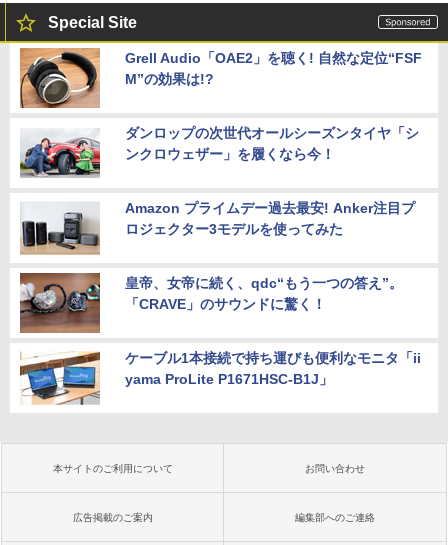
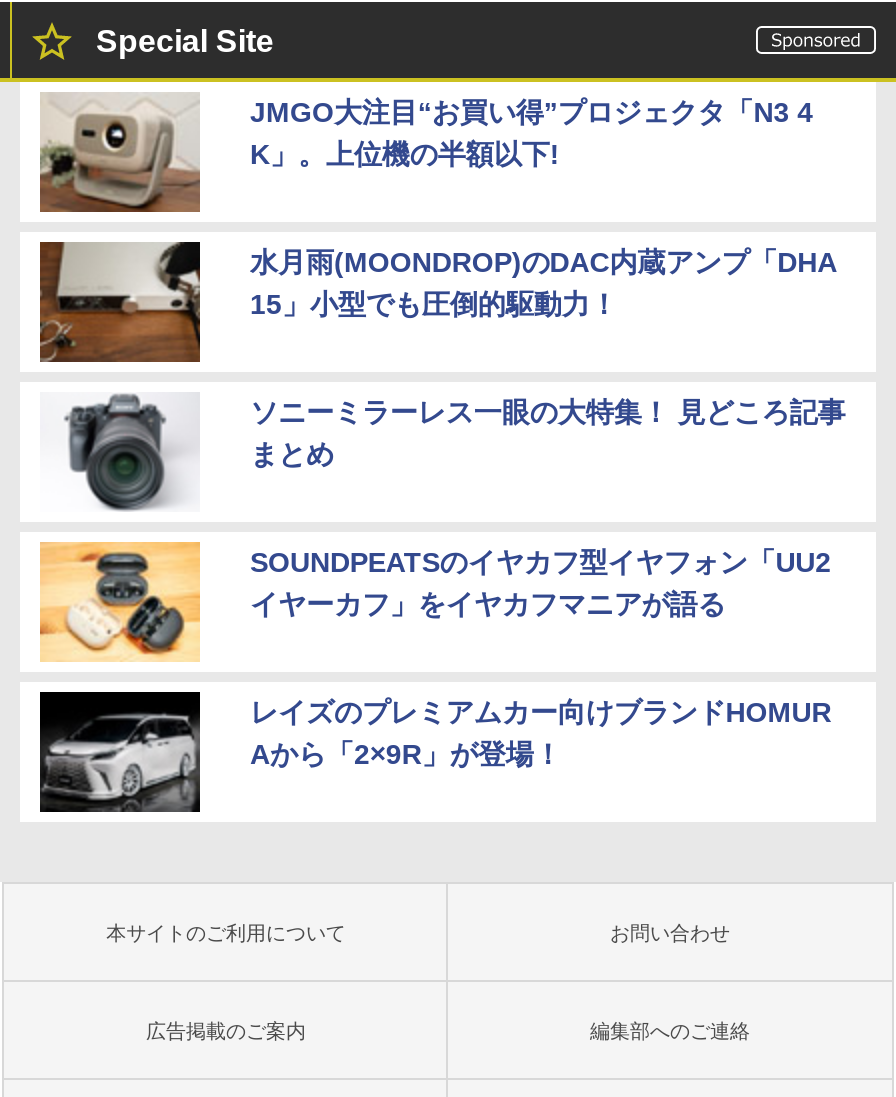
[20,48,422,109] [image] | Grell Audio「OAE2」を聴く! 自然な定位“FSF | M”の効果は!? -> [40,94,813,212] [image] | JMGO大注目“お買い得”プロジェクタ「N3 4 | K」。上位機の半額以下!
[19,123,419,183] [image] | ダンロップの次世代オールシーズンタイヤ「シ | ンクロウェザー」を履くなら今！ -> [38,240,837,364] [image] | 水月雨(MOONDROP)のDAC内蔵アンプ「DHA | 15」小型でも圧倒的駆動力！
[19,199,415,257] [image] | Amazon プライムデー過去最安! Anker注目プ | ロジェクター3モデルを使ってみた -> [40,392,845,512] [image] | ソニーミラーレス一眼の大特集！ 見どころ記事 | まとめ
[19,272,403,334] [image] | 皇帝、女帝に続く、qdc“もう一つの答え”。 | 「CRAVE」のサウンドに驚く！ -> [38,540,831,660] [image] | SOUNDPEATSのイヤカフ型イヤフォン「UU2 | イヤーカフ」をイヤカフマニアが語る
[19,348,421,408] [image] | ケーブル1本接続で持ち運びも便利なモニタ「ii | yama ProLite P1671HSC-B1J」 -> [38,690,831,814] [image] | レイズのプレミアムカー向けブランドHOMUR | Aから「2×9R」が登場！

